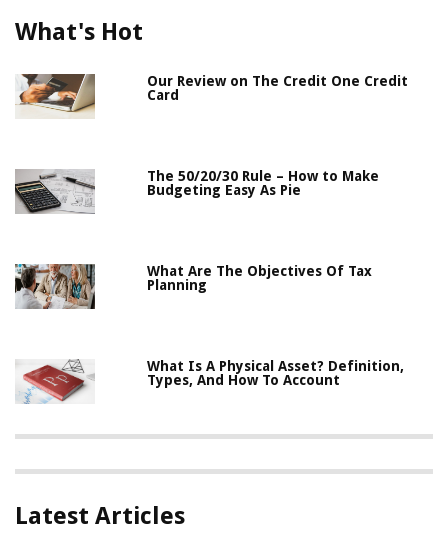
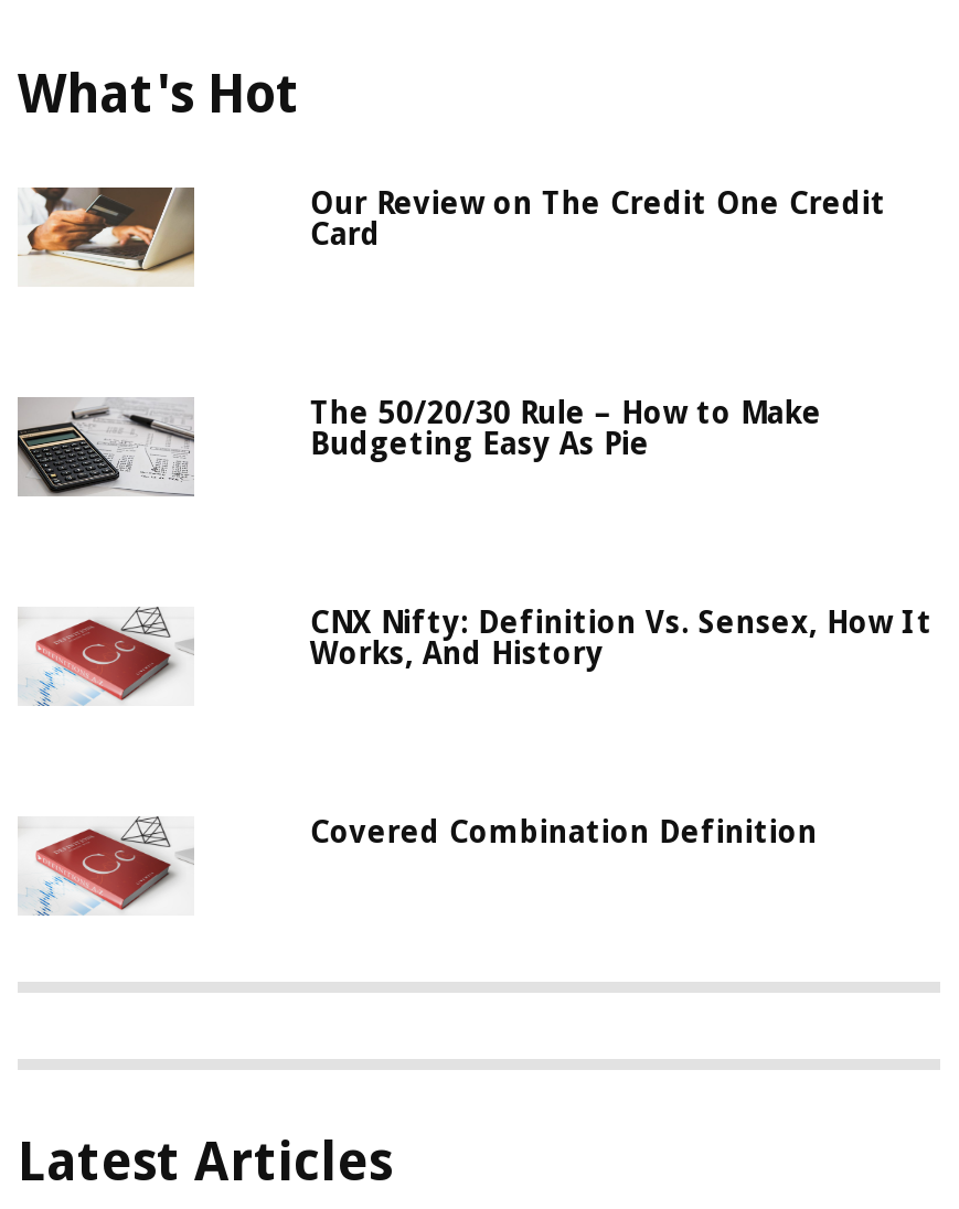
[14,263,96,310] [image] -> [18,607,194,706] [image]
[147,263,372,293] What Are The Objectives Of Tax | Planning -> [310,605,932,671] CNX Nifty: Definition Vs. Sensex, How It | Works, And History
[147,358,404,388] What Is A Physical Asset? Definition, | Types, And How To Account -> [310,815,818,850] Covered Combination Definition

